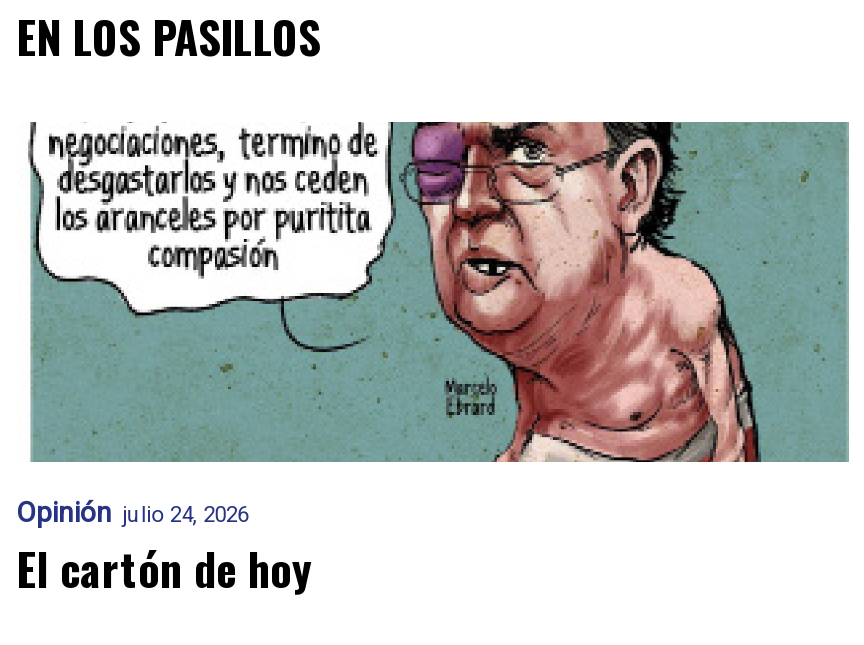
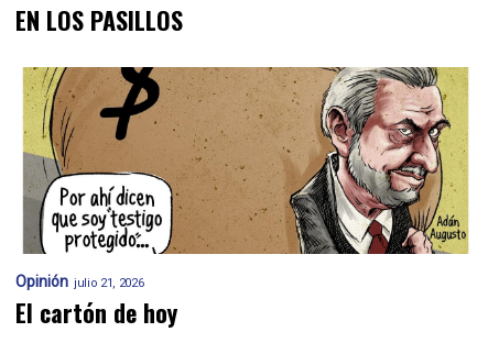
[16,120,850,528] [image] | Opinión julio 24, 2026 -> [15,66,474,290] [image] | Opinión julio 21, 2026

